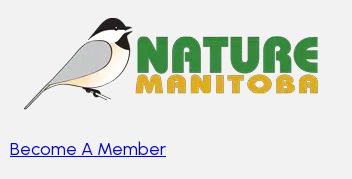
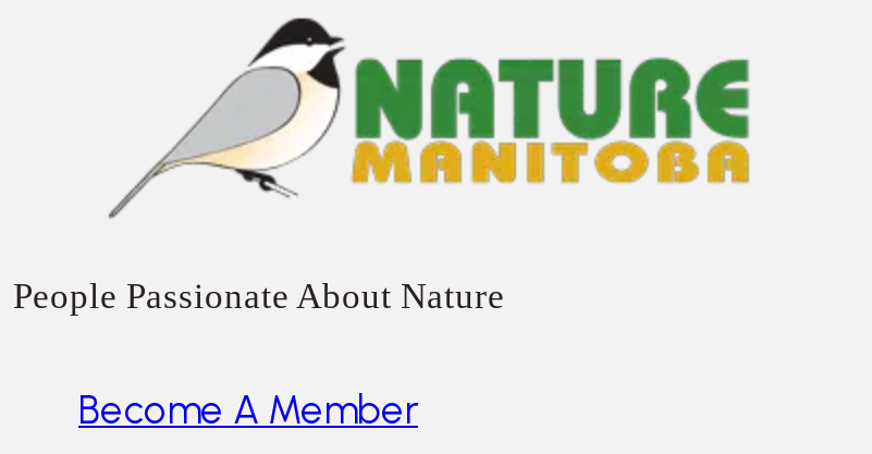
none -> [13,276,505,318] People Passionate About Nature

